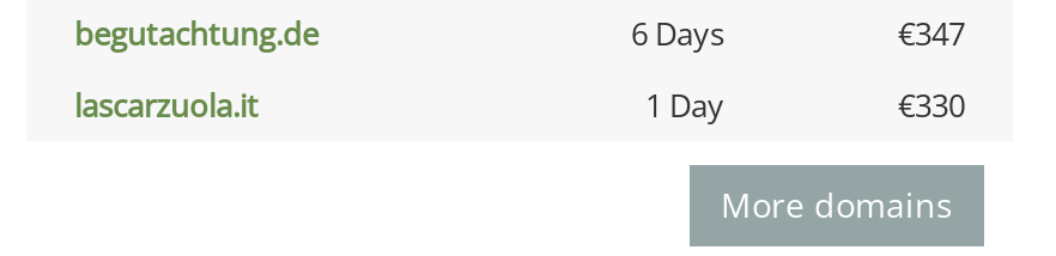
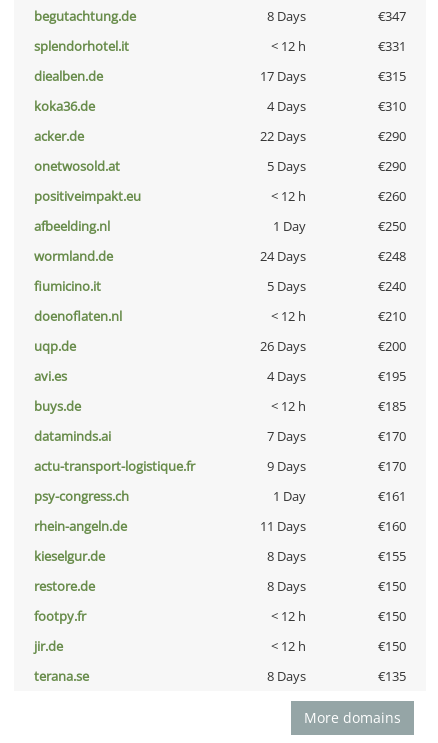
[631,12,724,56] 6 Days -> [266,7,305,25] 8 Days
[74,84,259,127] lascarzuola.it -> [34,37,406,235] splendorhotel.it | < 12 h | €331 | diealben.de | 17 Days | €315 | koka36.de | 4 Days | €310 | acker.de | 22 Days | €290 | onetwosold.at | 5 Days | €290 | positiveimpakt.eu | < 12 h | €260 | afbeelding.nl
[898,84,965,127] €330 -> [34,217,406,685] €250 | wormland.de | 24 Days | €248 | fiumicino.it | 5 Days | €240 | doenoflaten.nl | < 12 h | €210 | uqp.de | 26 Days | €200 | avi.es | 4 Days | €195 | buys.de | < 12 h | €185 | dataminds.ai | 7 Days | €170 | actu-transport-logistique.fr | 9 Days | €170 | psy-congress.ch | 1 Day | €161 | rhein-angeln.de | 11 Days | €160 | kieselgur.de | 8 Days | €155 | restore.de | 8 Days | €150 | footpy.fr | < 12 h | €150 | jir.de | < 12 h | €150 | terana.se | 8 Days | €135

